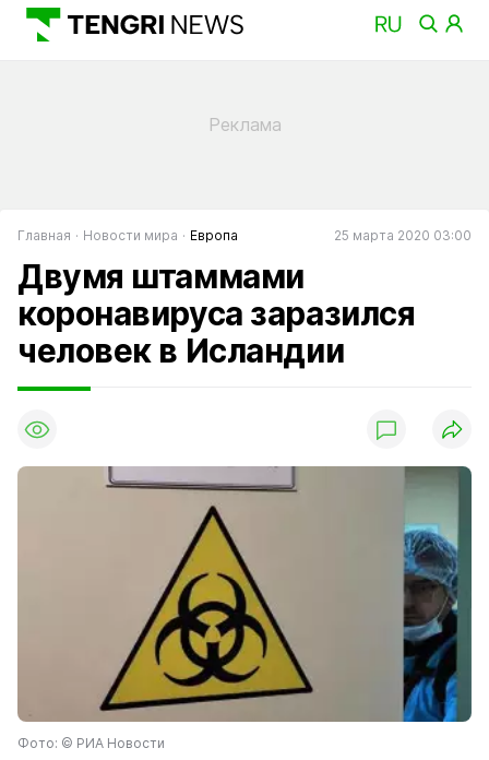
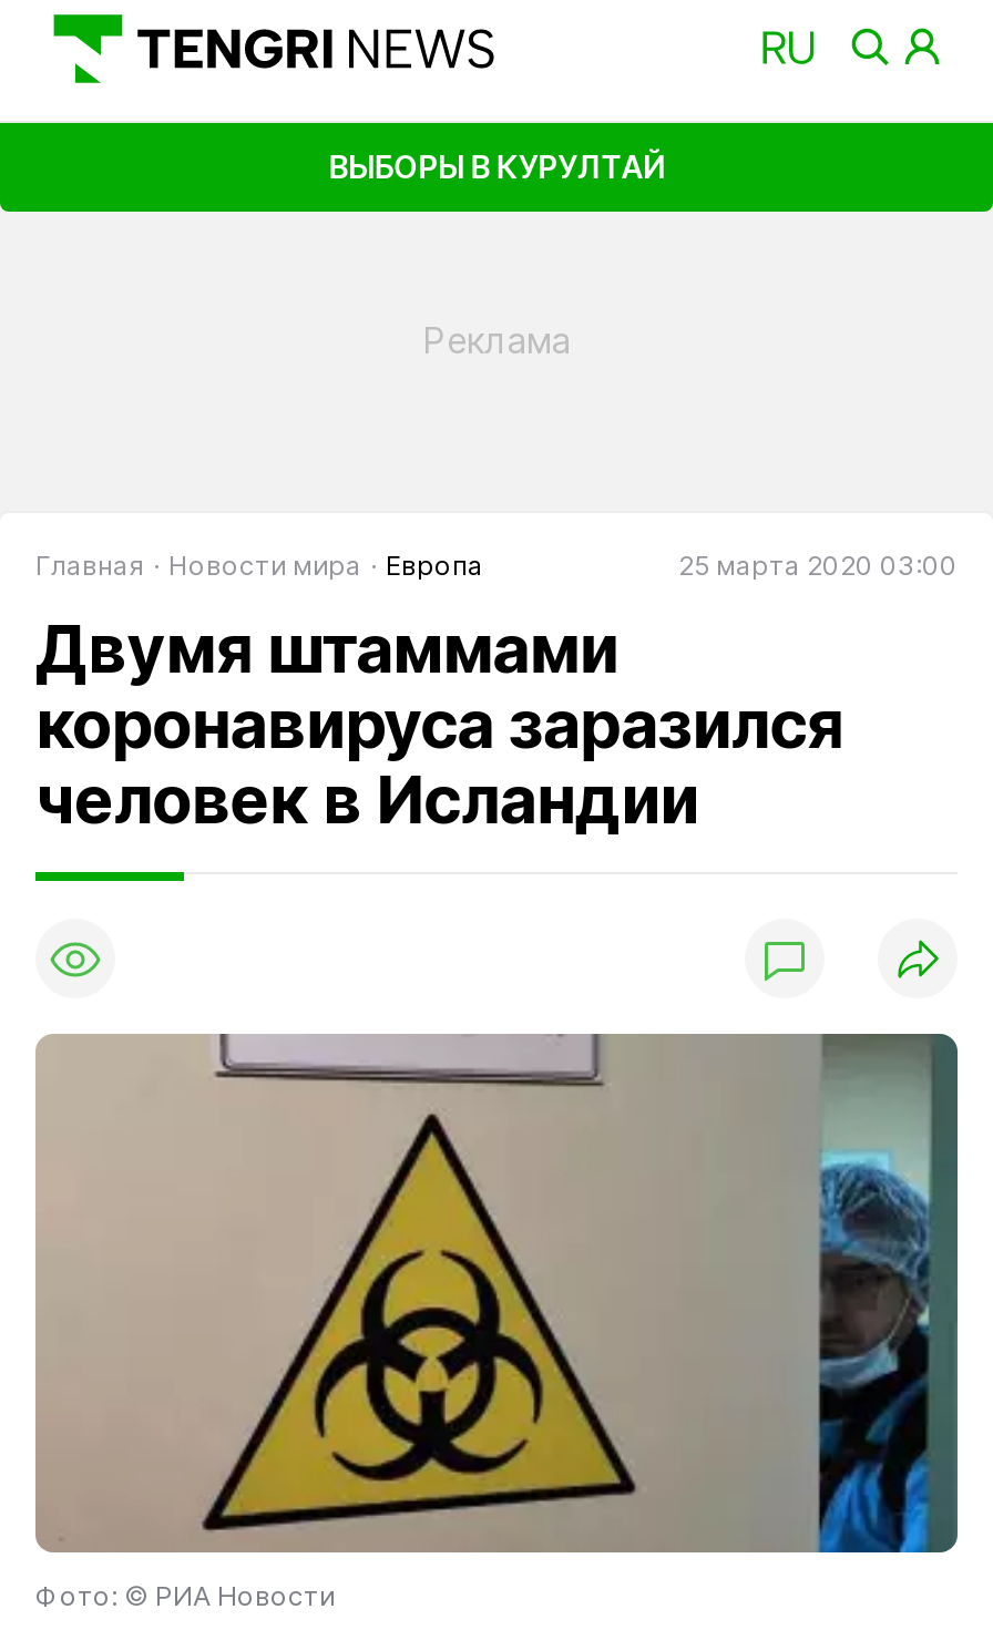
none -> [328,147,665,184] ВЫБОРЫ В КУРУЛТАЙ

